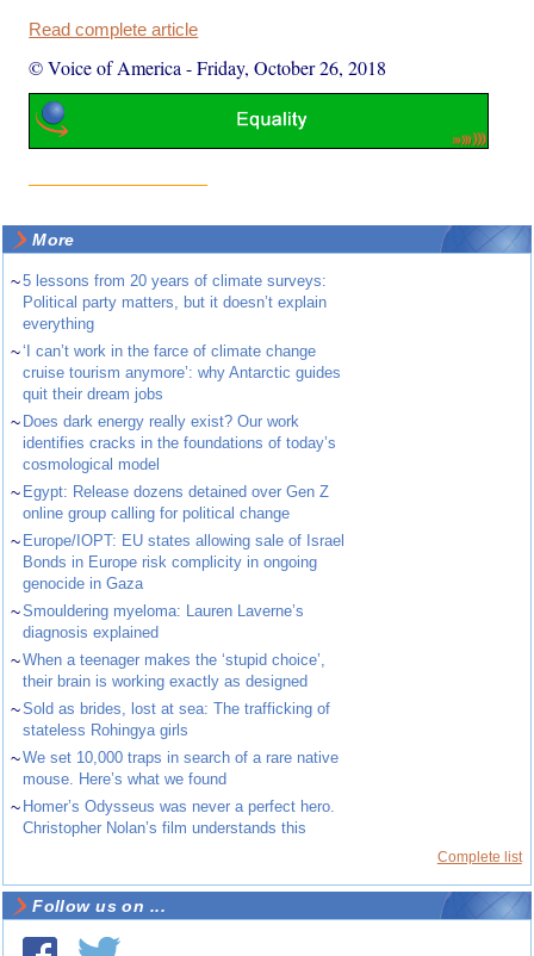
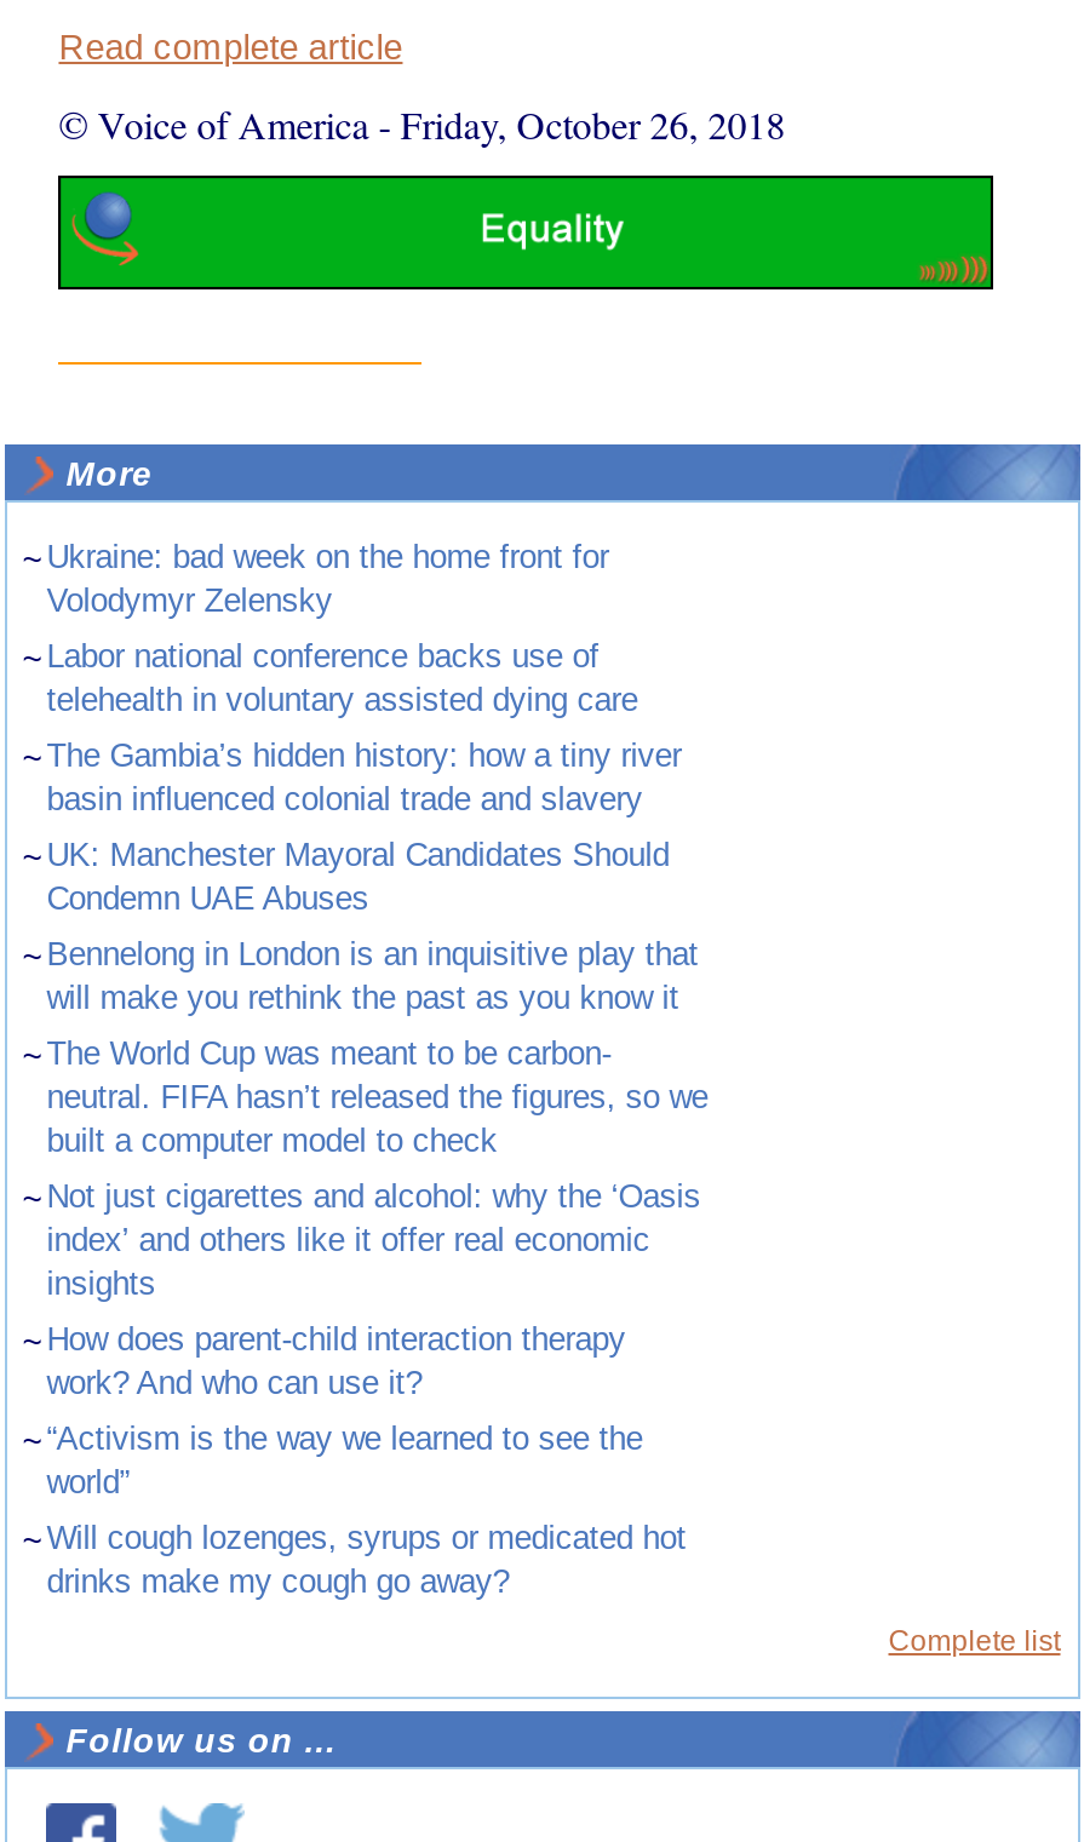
[11,272,327,333] ~ 5 lessons from 20 years of climate surveys: | Political party matters, but it doesn’t explain | everything -> [22,540,608,620] ~ Ukraine: bad week on the home front for | Volodymyr Zelensky
[11,343,341,403] ~ ‘I can’t work in the farce of climate change | cruise tourism anymore’: why Antarctic guides | quit their dream jobs -> [22,639,638,719] ~ Labor national conference backs use of | telehealth in voluntary assisted dying care
[11,413,336,474] ~ Does dark energy really exist? Our work | identifies cracks in the foundations of today’s | cosmological model -> [22,739,681,819] ~ The Gambia’s hidden history: how a tiny river | basin influenced colonial trade and slavery
[11,483,329,523] ~ Egypt: Release dozens detained over Gen Z | online group calling for political change -> [22,838,669,918] ~ UK: Manchester Mayoral Candidates Should | Condemn UAE Abuses
[11,532,345,593] ~ Europe/IOPT: EU states allowing sale of Israel | Bonds in Europe risk complicity in ongoing | genocide in Gaza -> [22,937,698,1017] ~ Bennelong in London is an inquisitive play that | will make you rethink the past as you know it
[11,603,304,642] ~ Smouldering myeloma: Lauren Laverne’s | diagnosis explained -> [22,1037,708,1160] ~ The World Cup was meant to be carbon- | neutral. FIFA hasn’t released the figures, so we | built a computer model to check
[11,651,326,691] ~ When a teenager makes the ‘stupid choice’, | their brain is working exactly as designed -> [22,1180,701,1303] ~ Not just cigarettes and alcohol: why the ‘Oasis | index’ and others like it offer real economic | insights
[11,700,330,740] ~ Sold as brides, lost at sea: The trafficking of | stateless Rohingya girls -> [22,1322,625,1402] ~ How does parent-child interaction therapy | work? And who can use it?
[11,749,339,789] ~ We set 10,000 traps in search of a rare native | mouse. Here’s what we found -> [22,1422,642,1502] ~ “Activism is the way we learned to see the | world”
[11,798,335,837] ~ Homer’s Odysseus was never a perfect hero. | Christopher Nolan’s film understands this -> [22,1521,686,1601] ~ Will cough lozenges, syrups or medicated hot | drinks make my cough go away?

